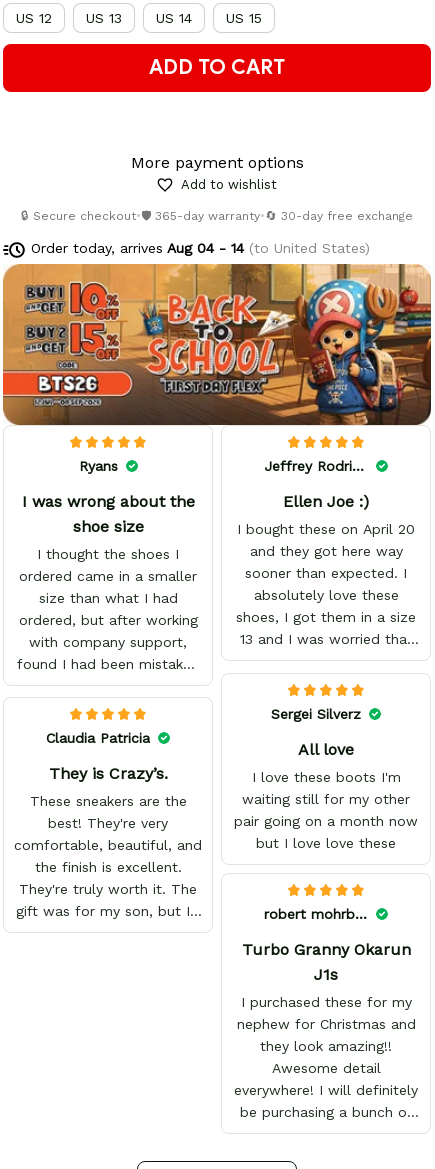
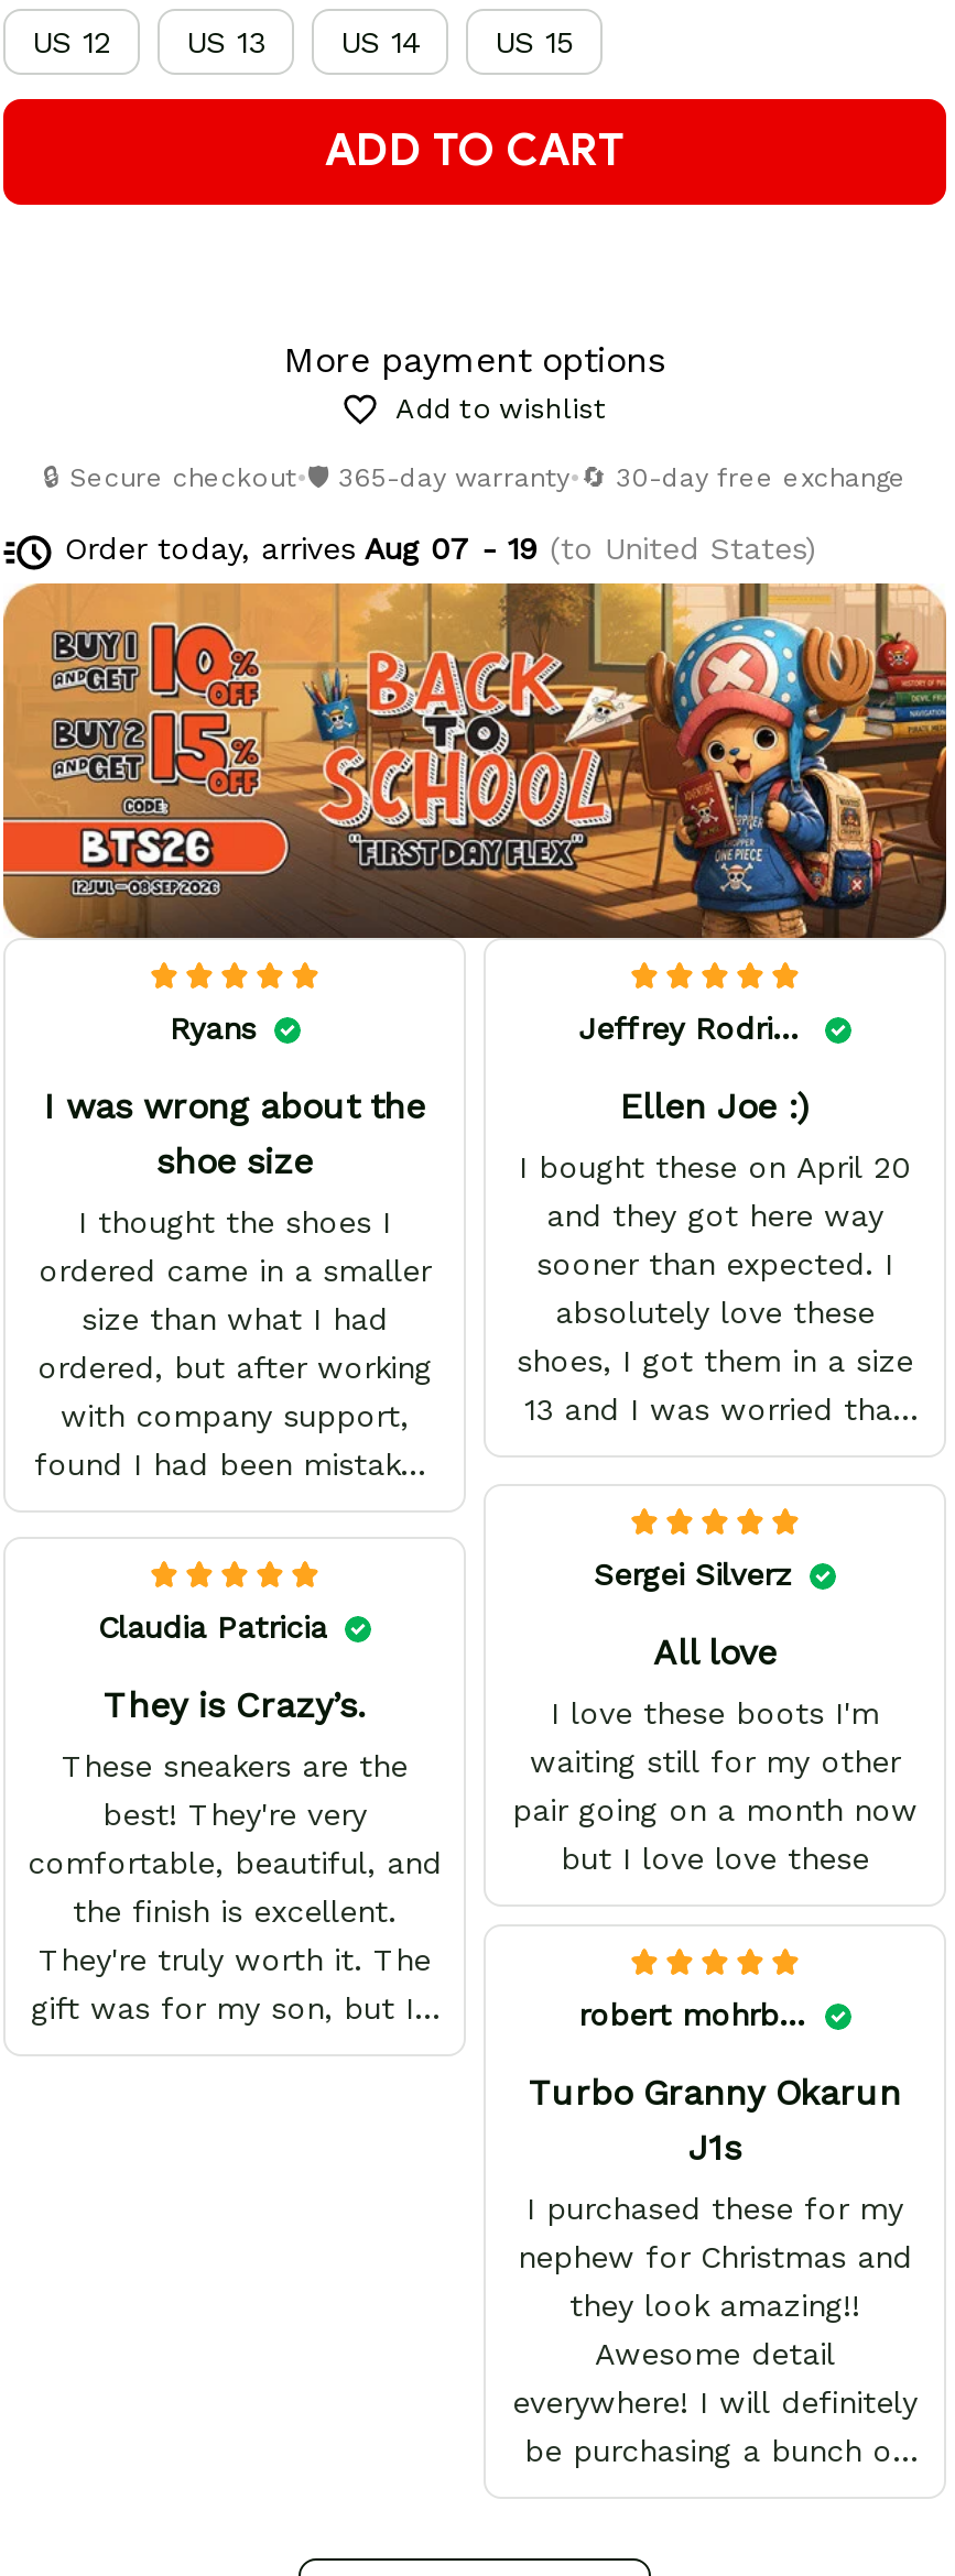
[31,240,370,256] Order today, arrives Aug 04 - 14 (to United States) -> [65,531,816,566] Order today, arrives Aug 07 - 19 (to United States)

